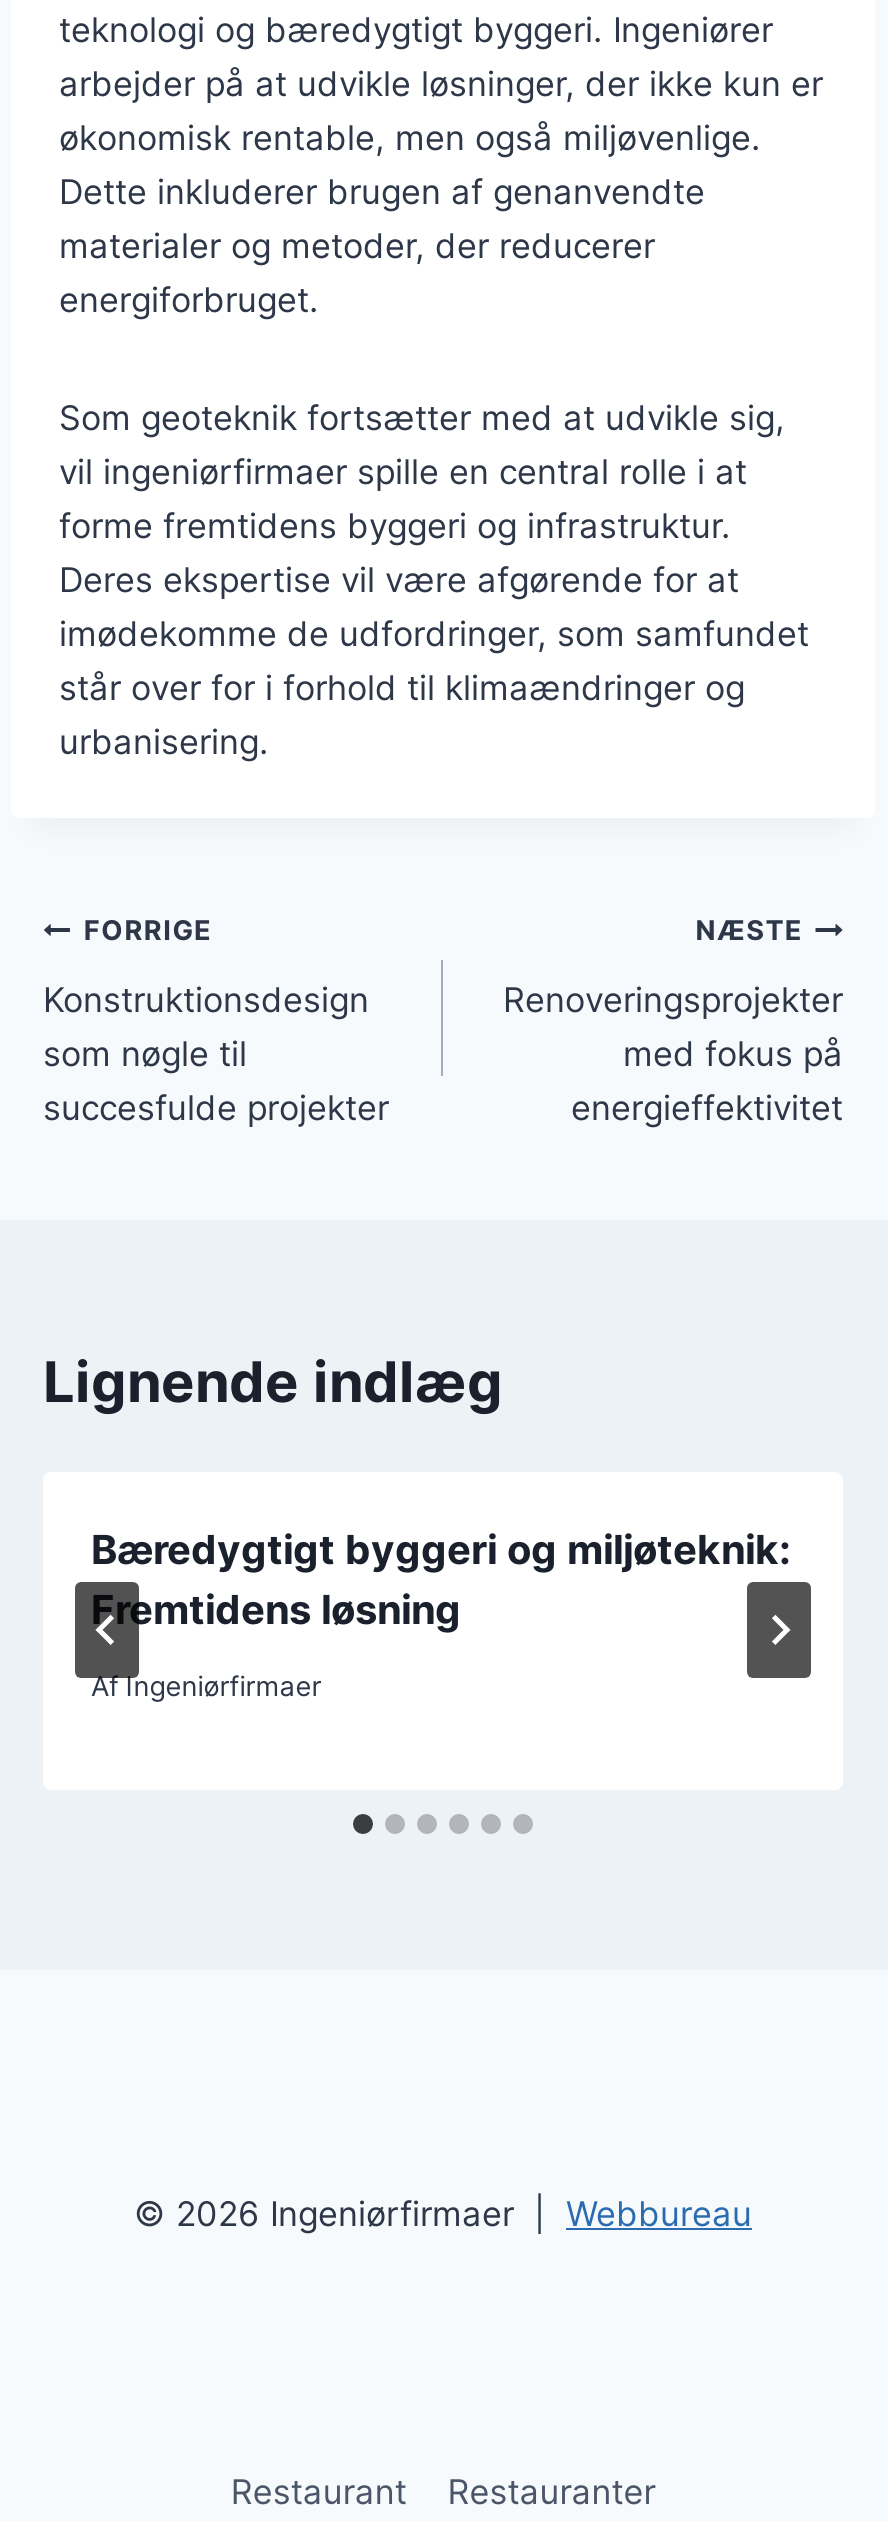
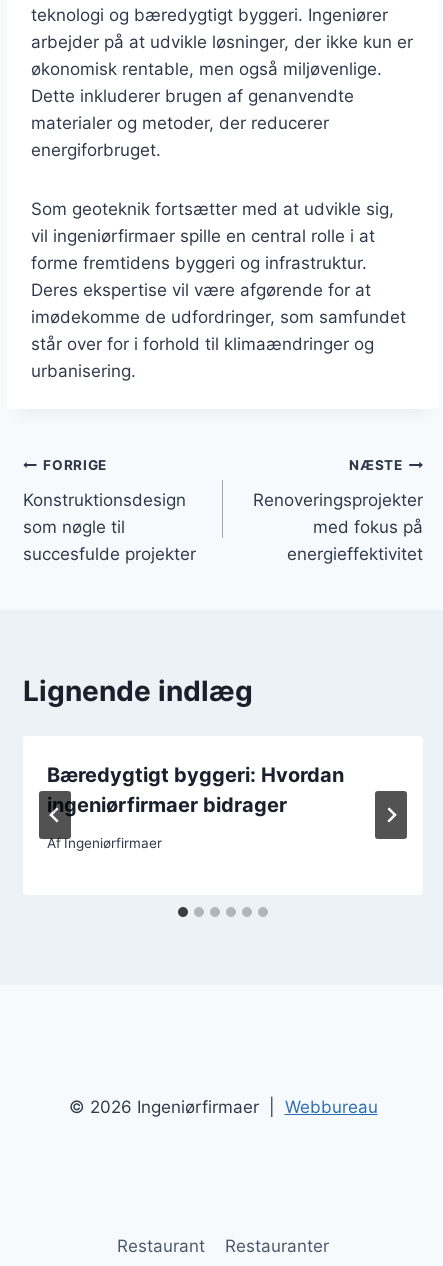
[91,1525,791,1633] Bæredygtigt byggeri og miljøteknik: | Fremtidens løsning -> [47,762,344,816] Bæredygtigt byggeri: Hvordan | ingeniørfirmaer bidrager

